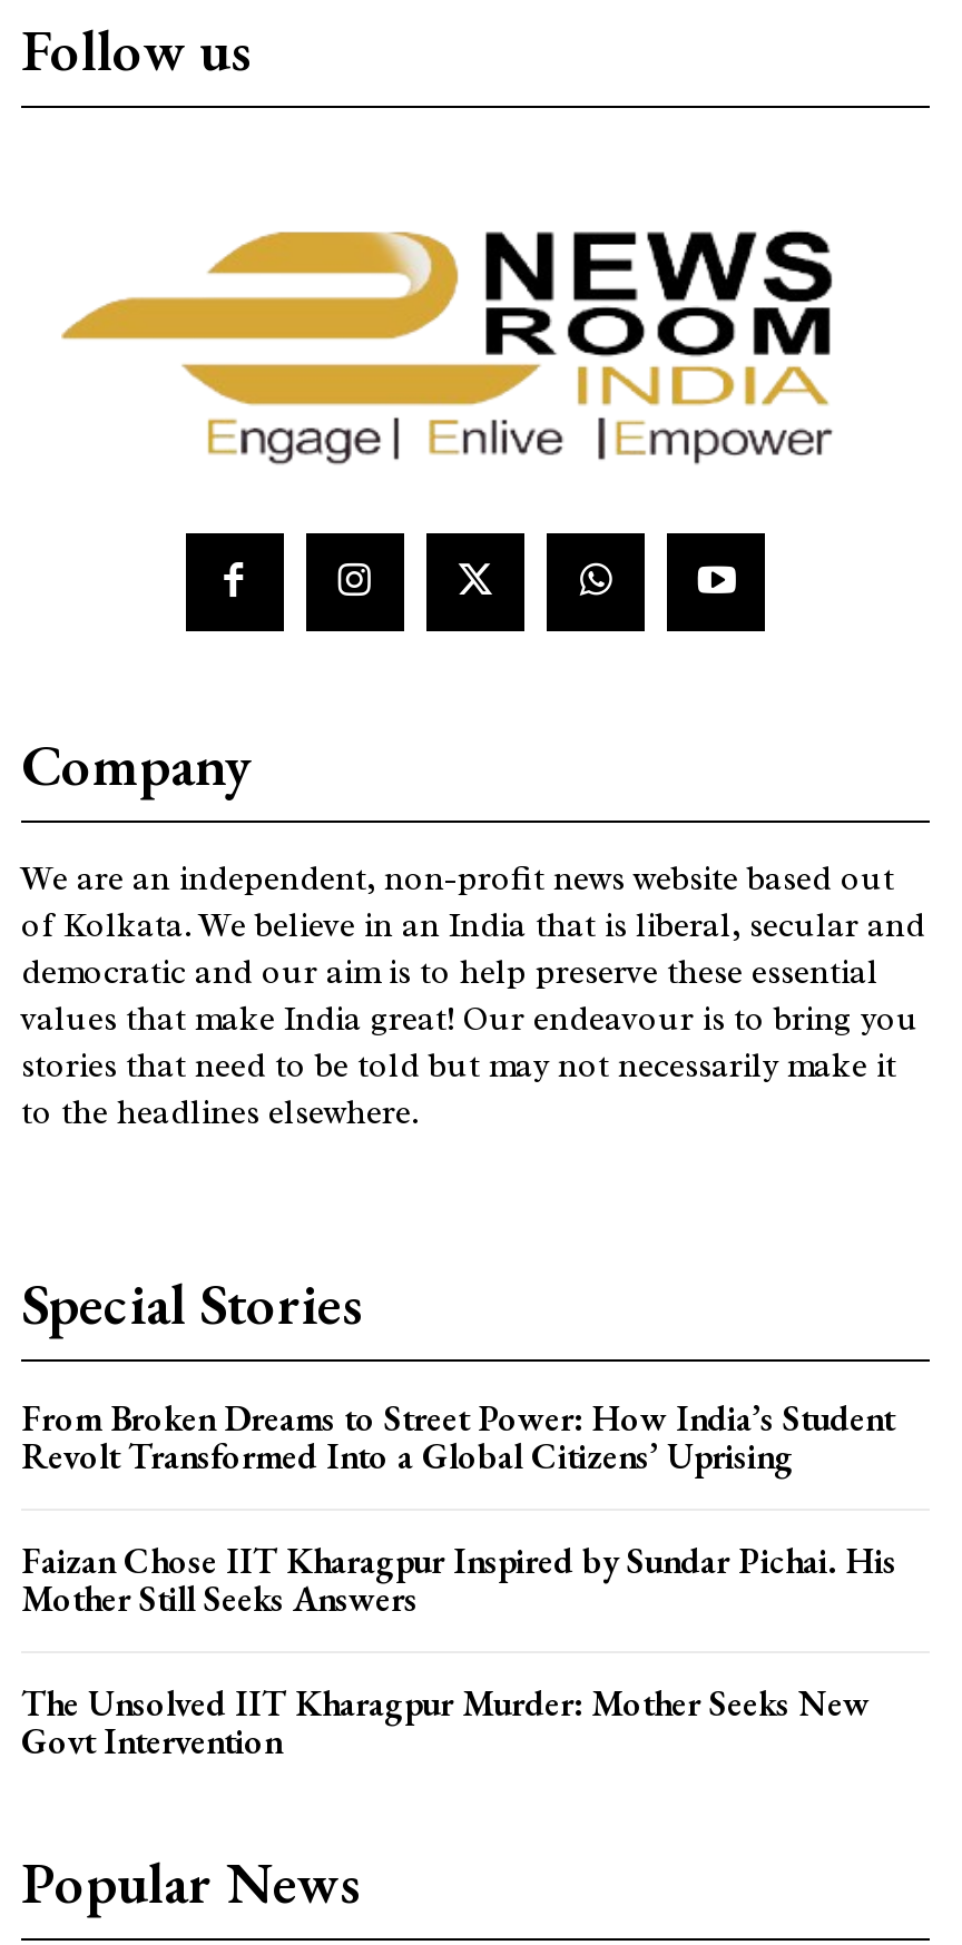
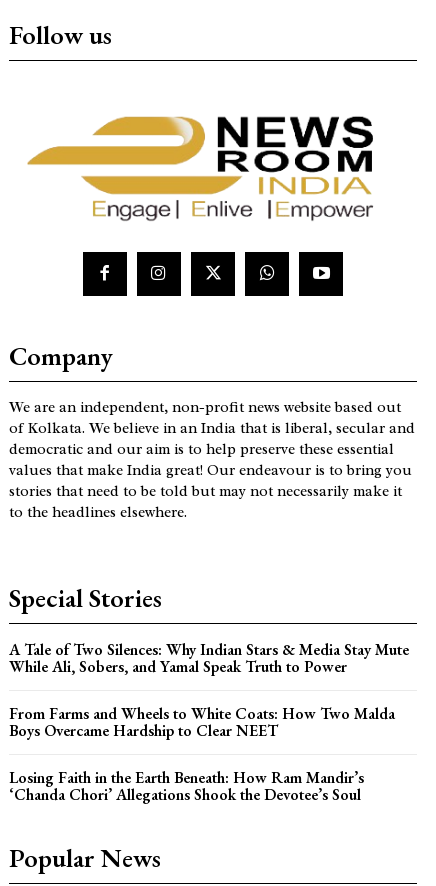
[21,1395,894,1480] From Broken Dreams to Street Power: How India’s Student | Revolt Transformed Into a Global Citizens’ Uprising -> [9,639,409,677] A Tale of Two Silences: Why Indian Stars & Media Stay Mute | While Ali, Sobers, and Yamal Speak Truth to Power
[21,1538,896,1622] Faizan Chose IIT Kharagpur Inspired by Sundar Pichai. His | Mother Still Seeks Answers -> [9,703,395,741] From Farms and Wheels to White Coats: How Two Malda | Boys Overcame Hardship to Clear NEET
[21,1680,870,1765] The Unsolved IIT Kharagpur Murder: Mother Seeks New | Govt Intervention -> [9,767,364,805] Losing Faith in the Earth Beneath: How Ram Mandir’s | ‘Chanda Chori’ Allegations Shook the Devotee’s Soul

